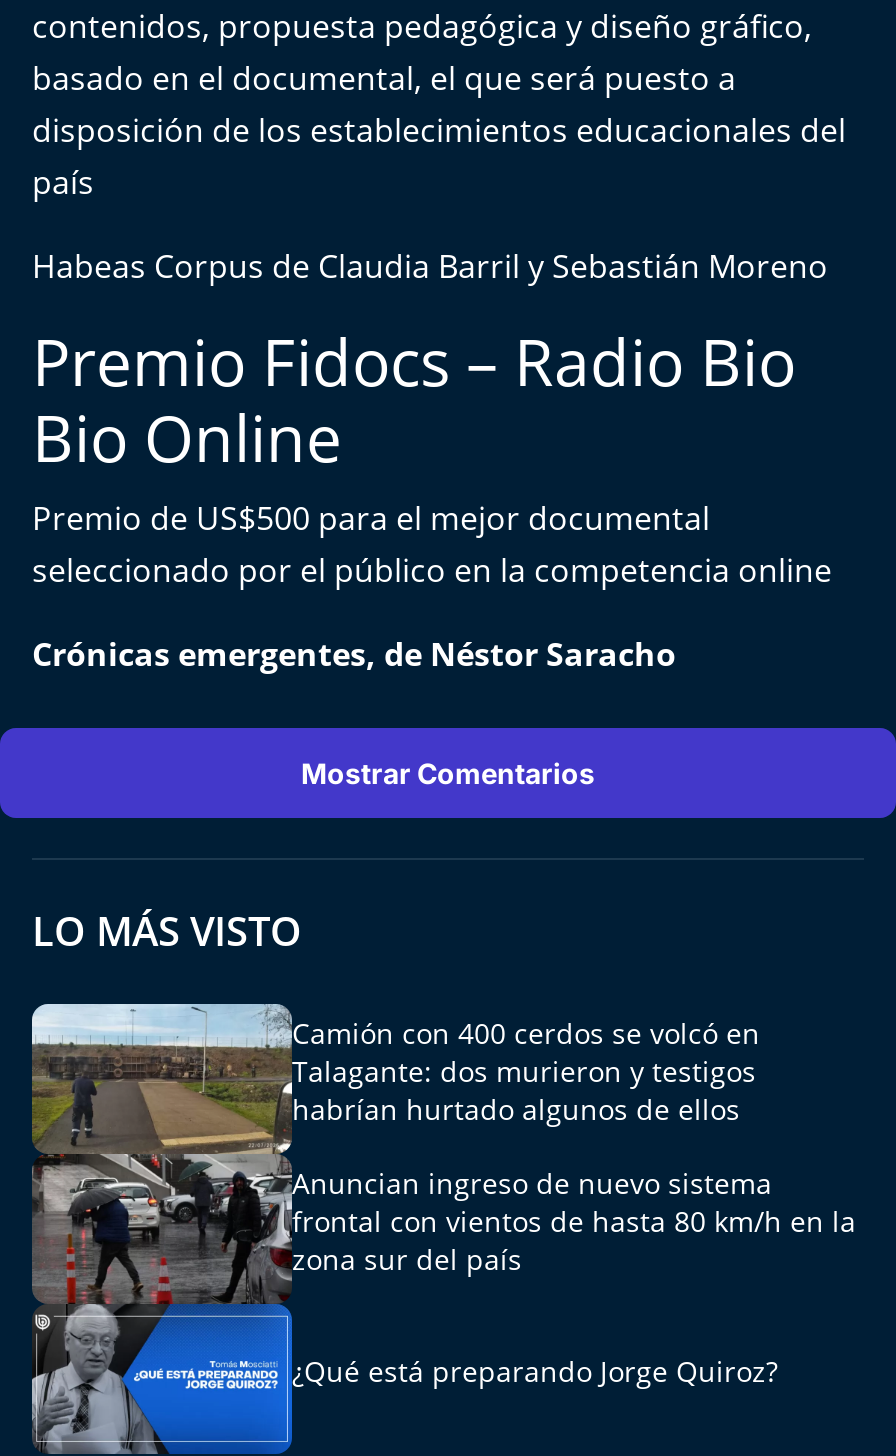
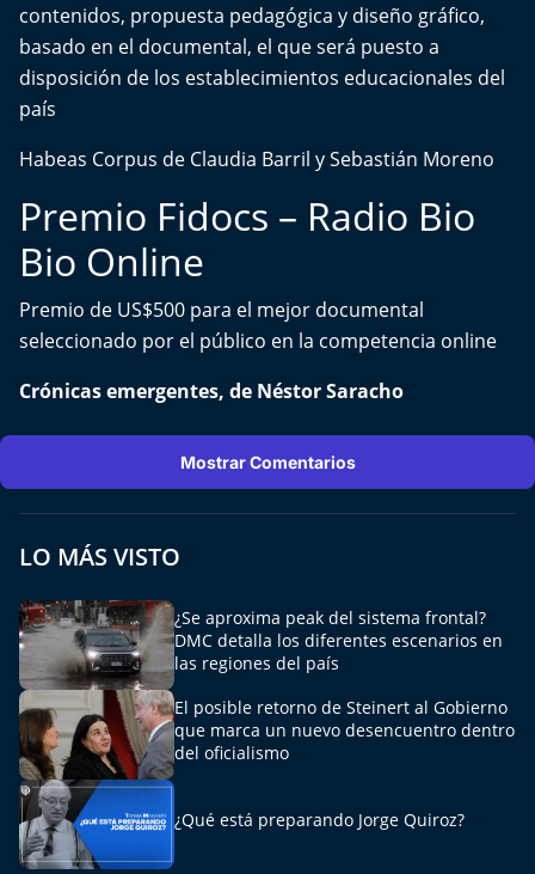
[30,1002,760,1304] [image] | Camión con 400 cerdos se volcó en | Talagante: dos murieron y testigos | habrían hurtado algunos de ellos -> [18,599,503,780] [image] | ¿Se aproxima peak del sistema frontal? | DMC detalla los diferentes escenarios en | las regiones del país
[292,1164,856,1278] Anuncian ingreso de nuevo sistema | frontal con vientos de hasta 80 km/h en la | zona sur del país -> [174,696,515,764] El posible retorno de Steinert al Gobierno | que marca un nuevo desencuentro dentro | del oficialismo

